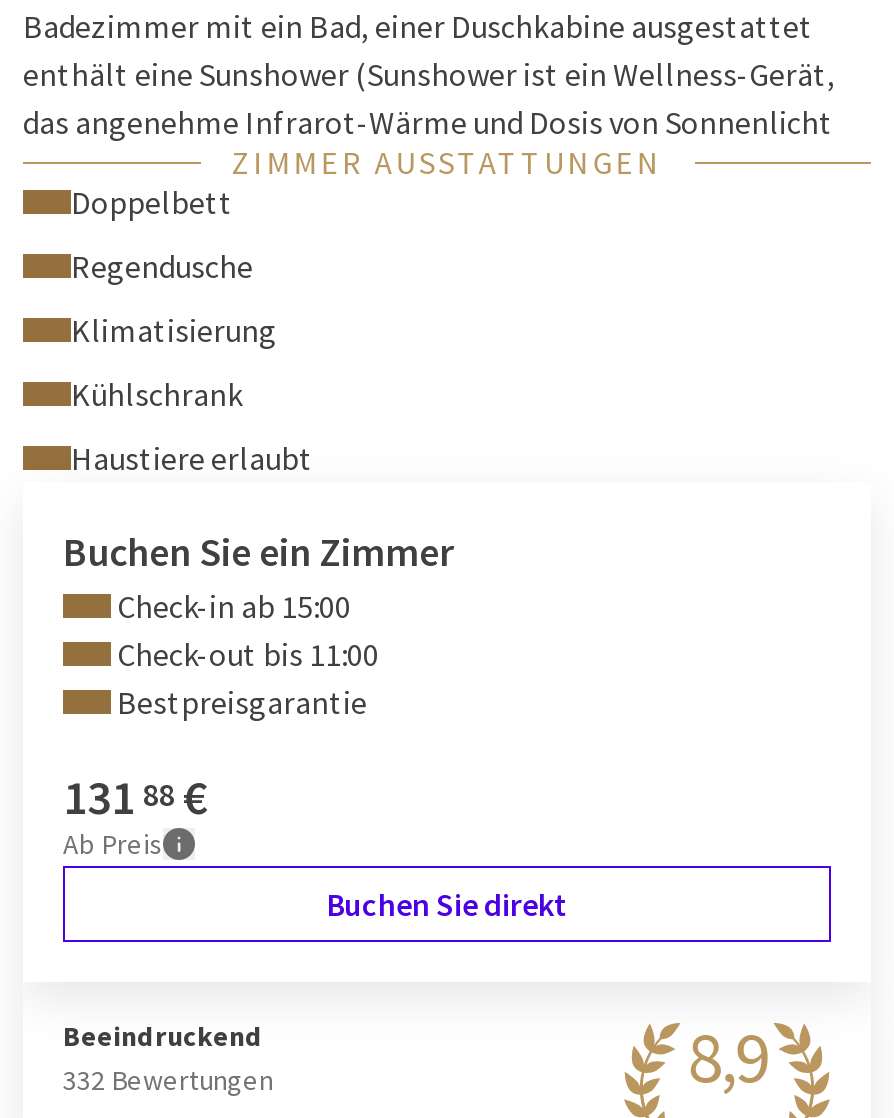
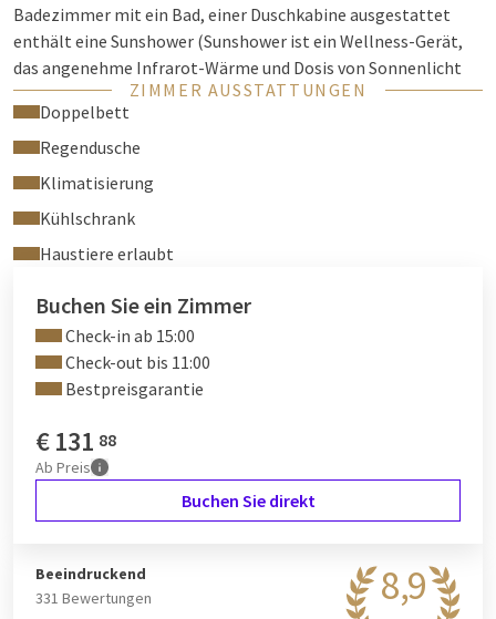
[63,766,209,828] 131 88 € -> [35,424,116,458] € 131 88
[63,1062,273,1098] 332 Bewertungen -> [35,588,152,608] 331 Bewertungen

